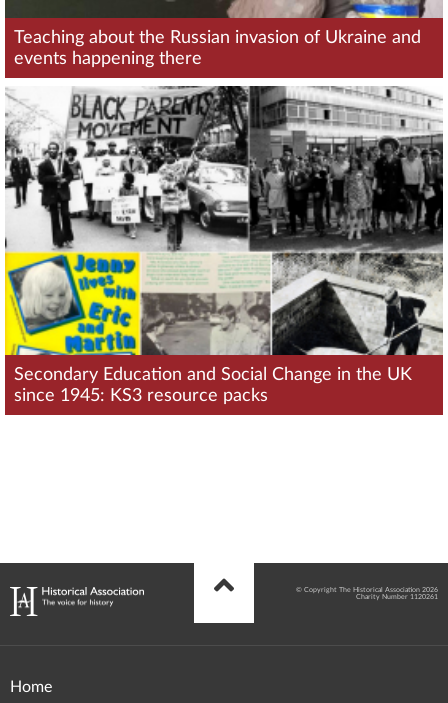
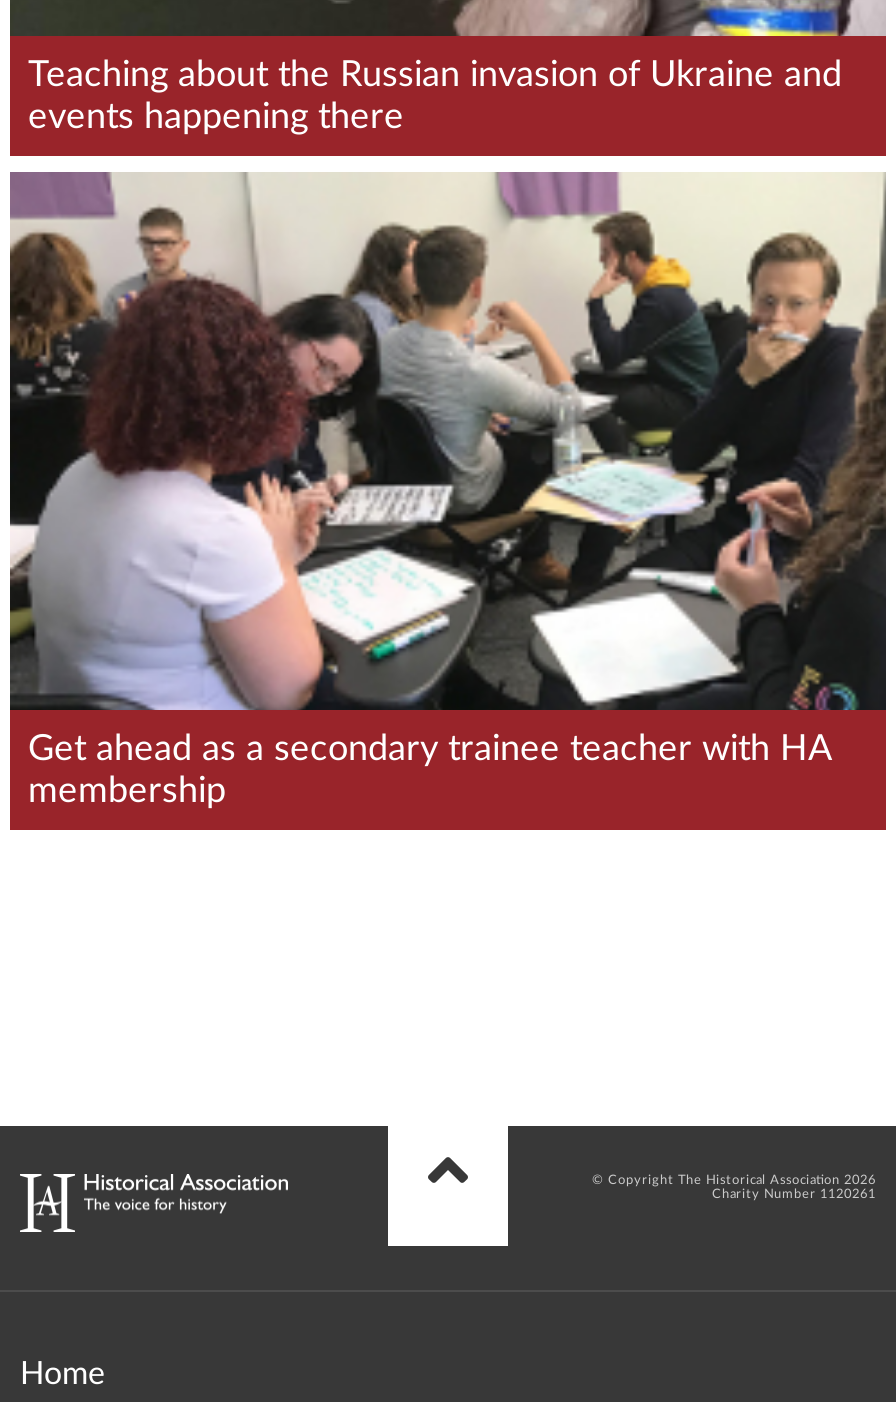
[4,85,443,403] [image] | Secondary Education and Social Change in the UK | since 1945: KS3 resource packs -> [8,170,888,807] [image] | Get ahead as a secondary trainee teacher with HA | membership

